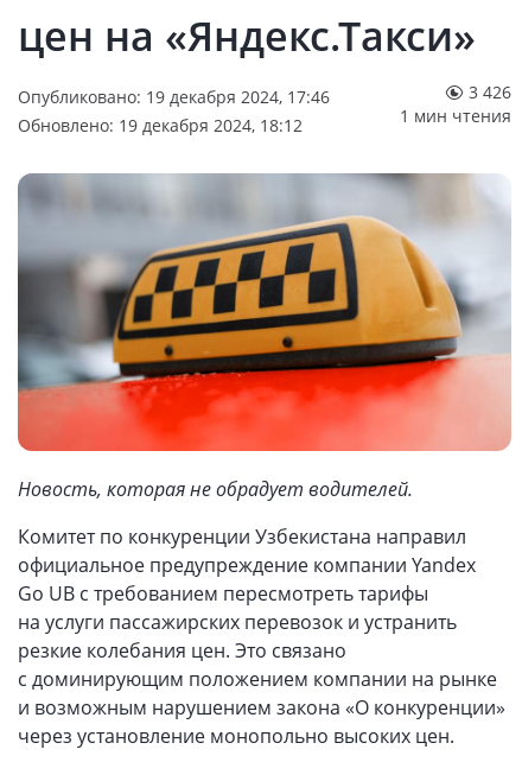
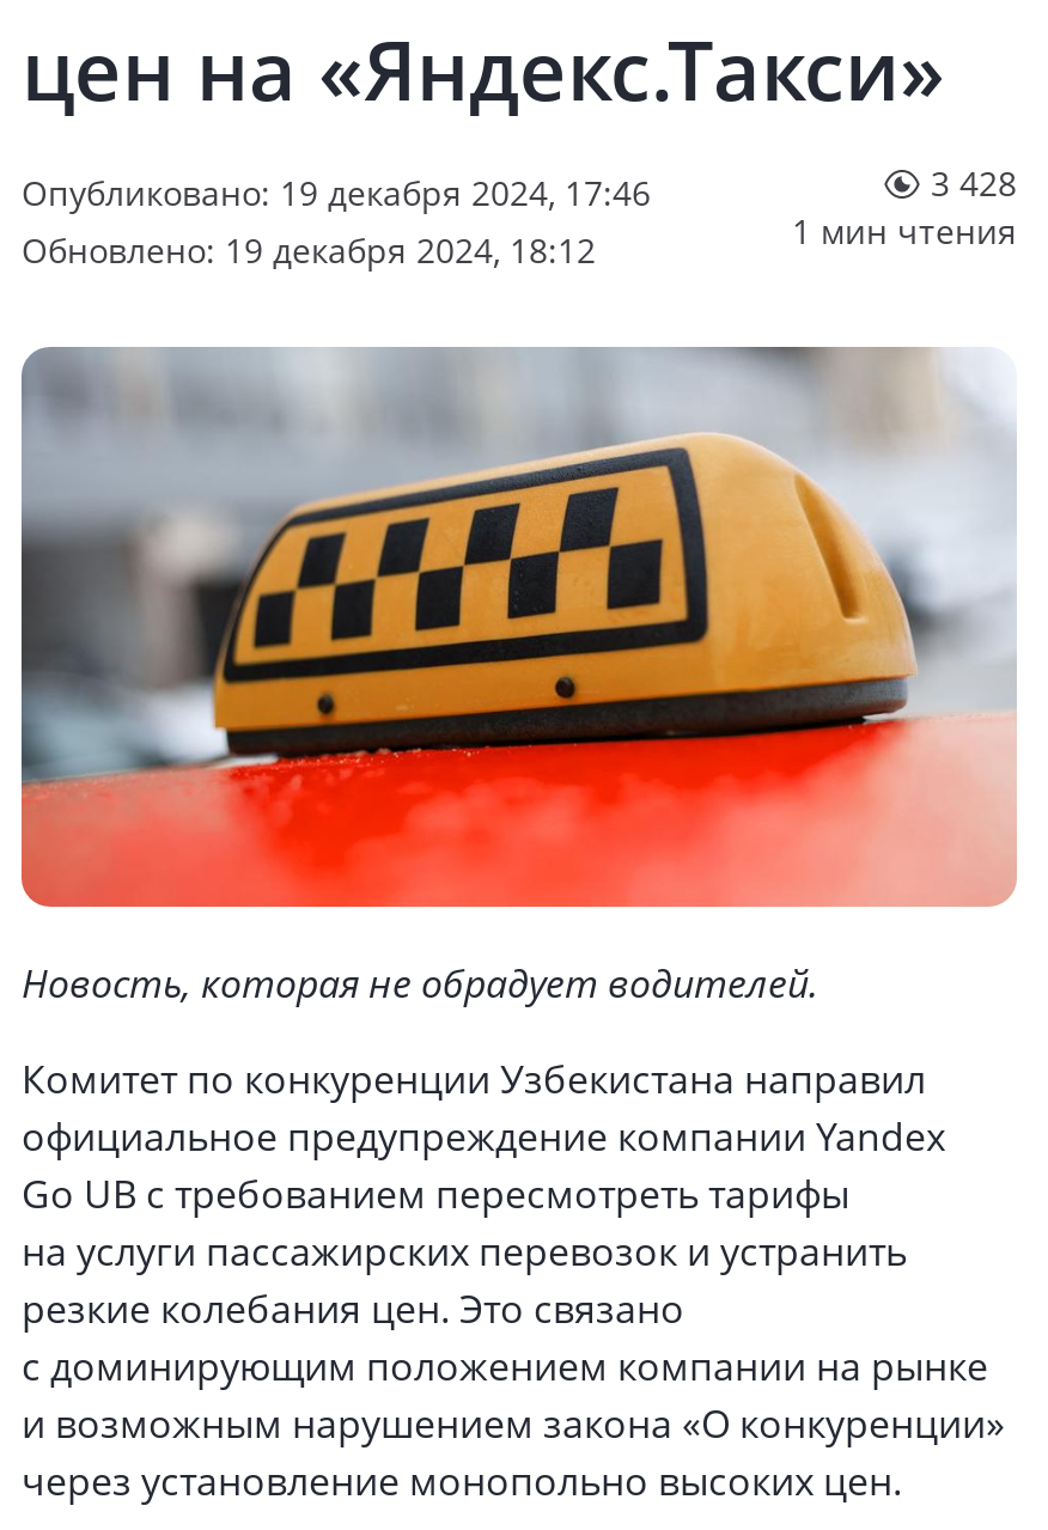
[469,81,511,103] 3 426 -> [931,160,1017,206] 3 428

